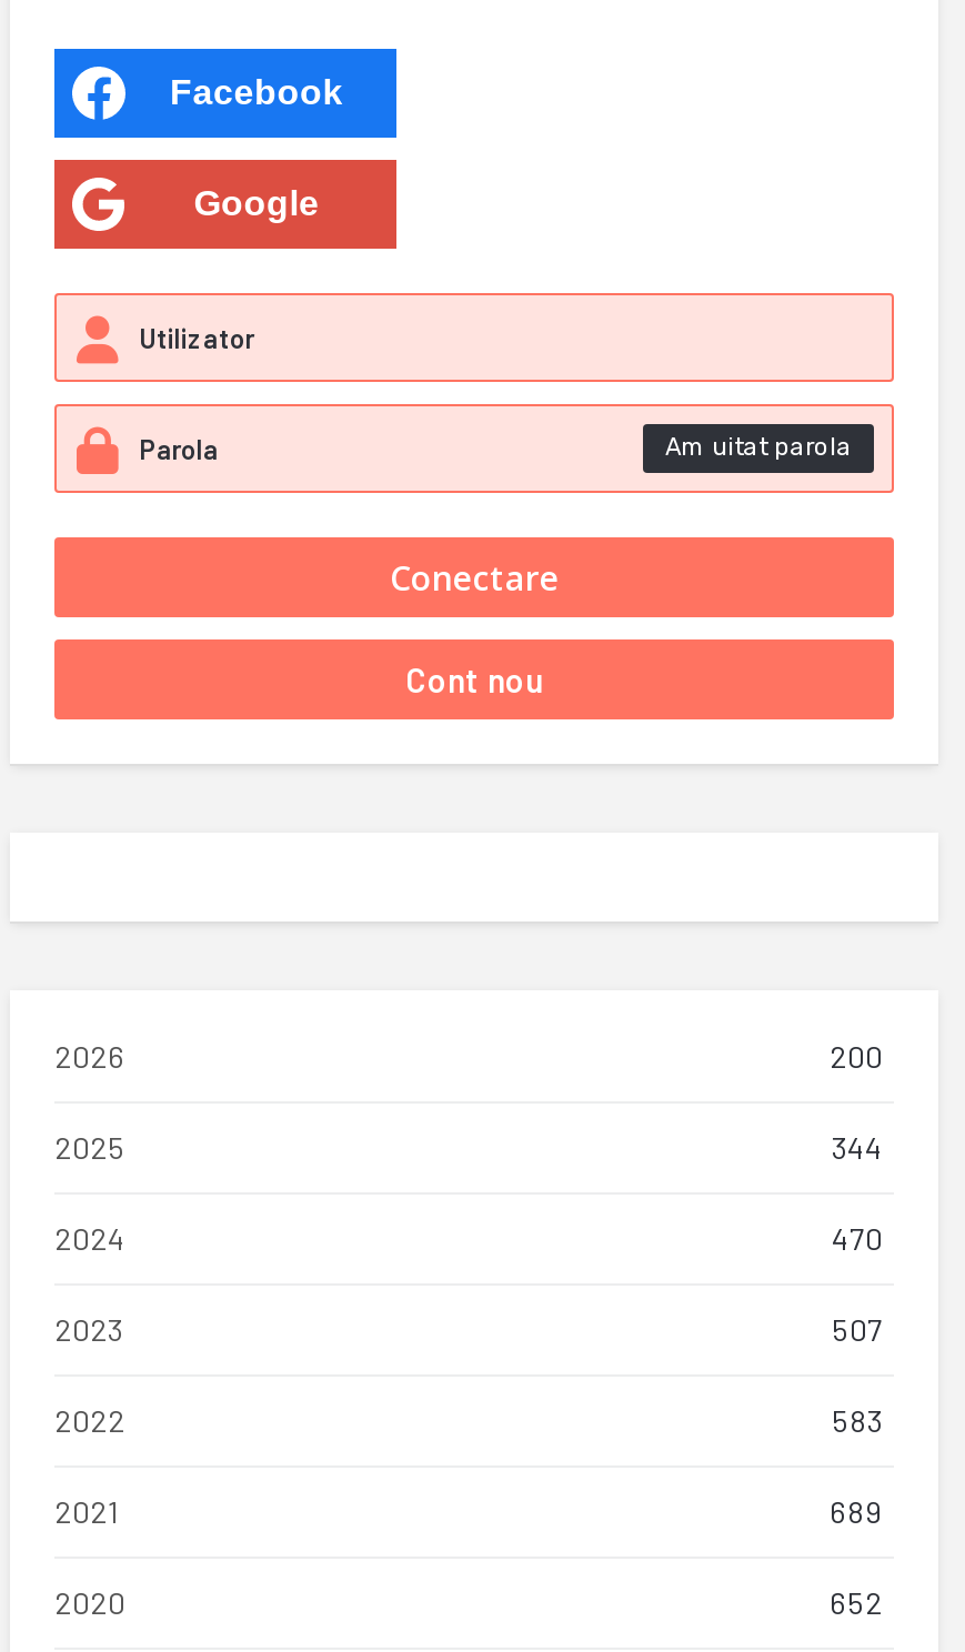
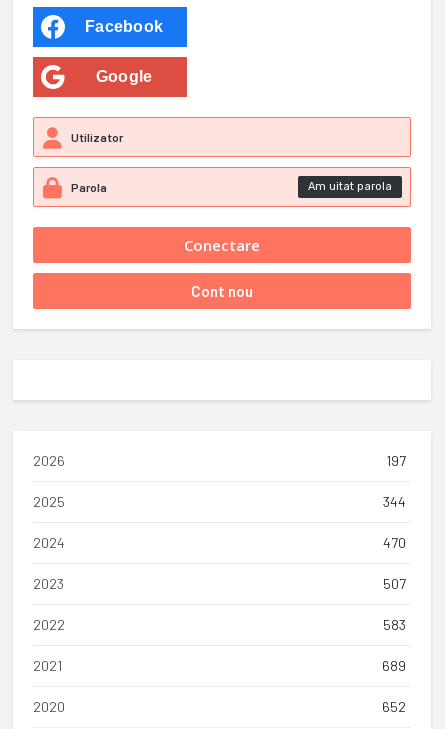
[830,1036,883,1074] 200 -> [386,452,406,469] 197

